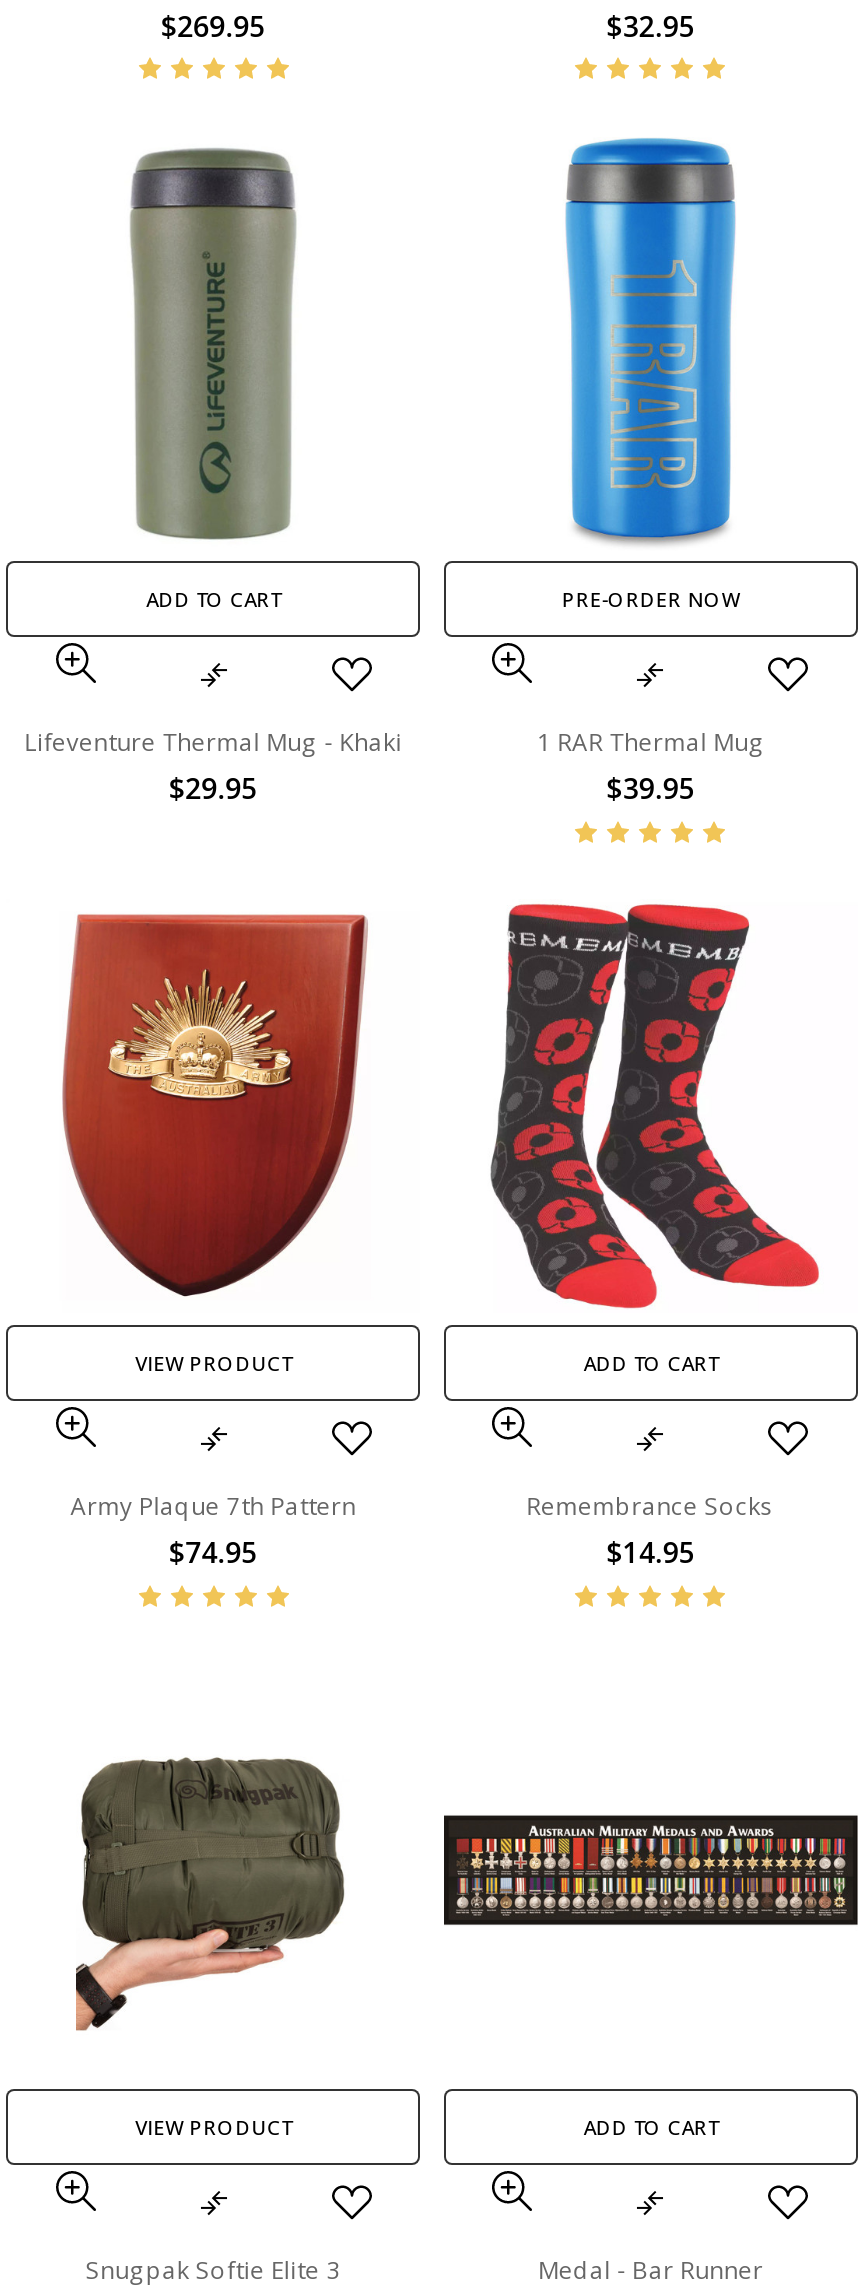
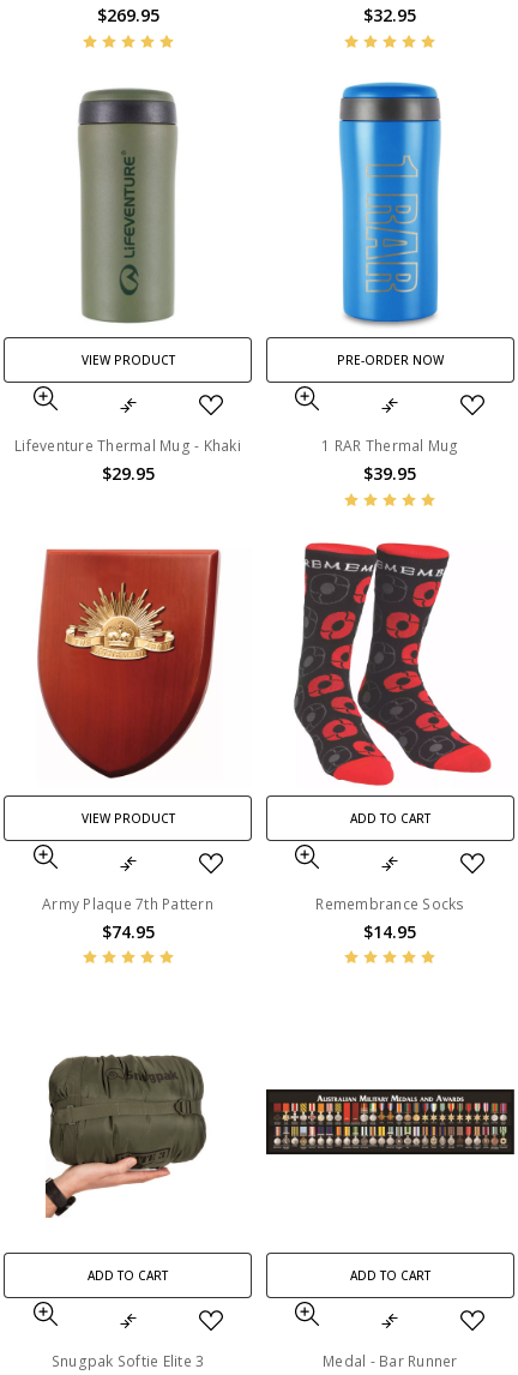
[146,586,280,614] ADD TO CART -> [81,352,175,368] VIEW PRODUCT
[135,2113,291,2141] VIEW PRODUCT -> [88,1267,168,1284] ADD TO CART

